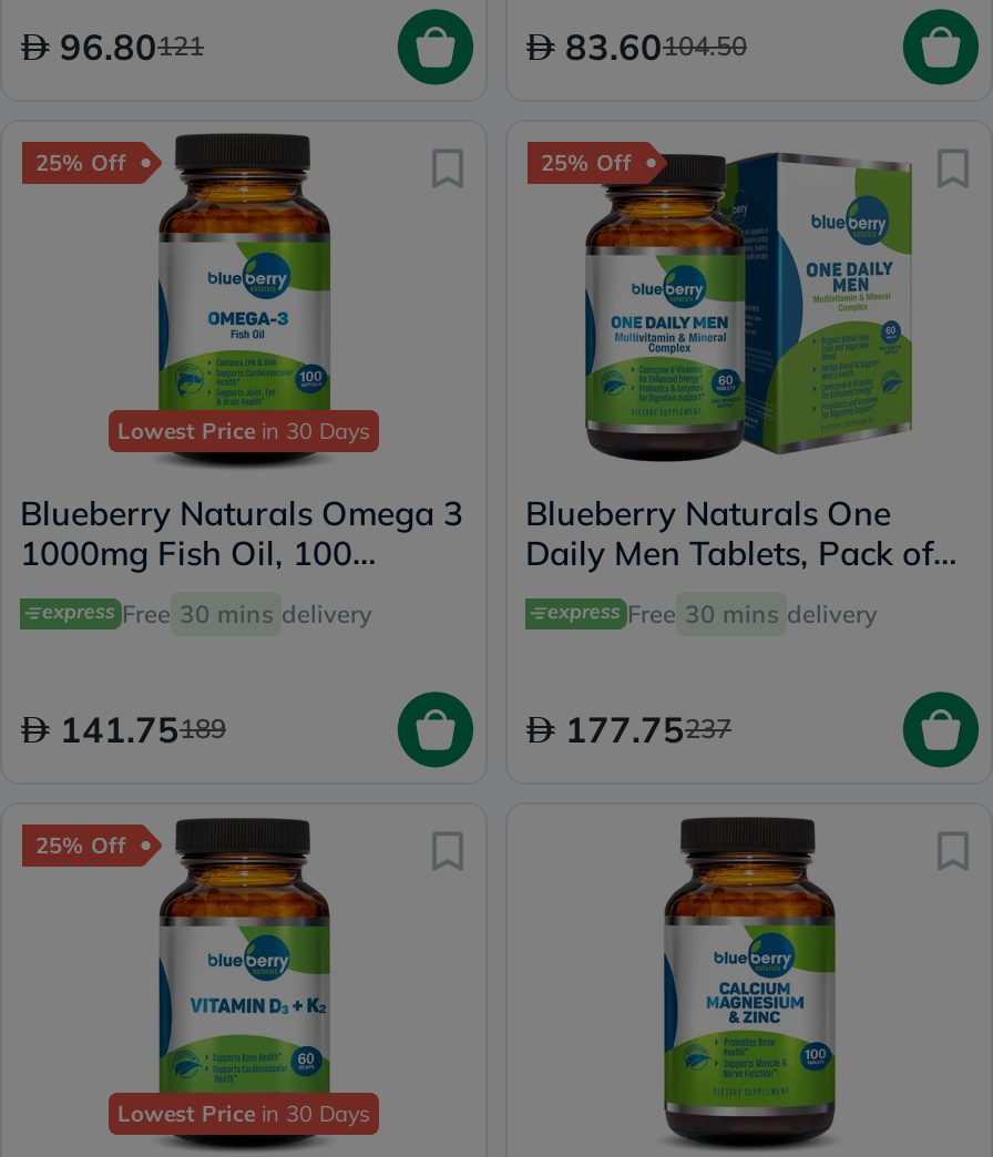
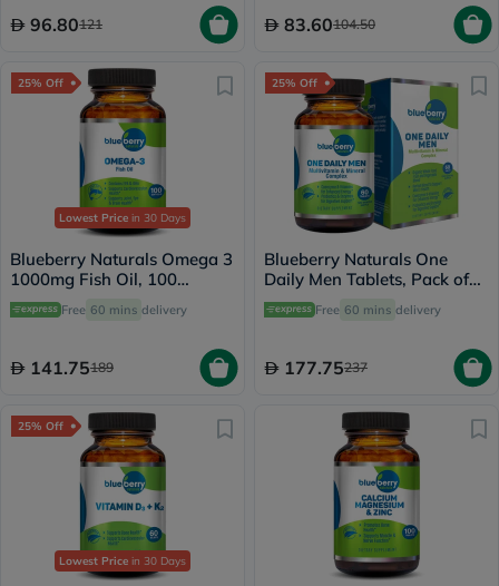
[122,597,372,628] Free 30 mins delivery -> [61,301,187,317] Free 60 mins delivery
[627,597,878,628] Free 30 mins delivery -> [315,301,441,317] Free 60 mins delivery

